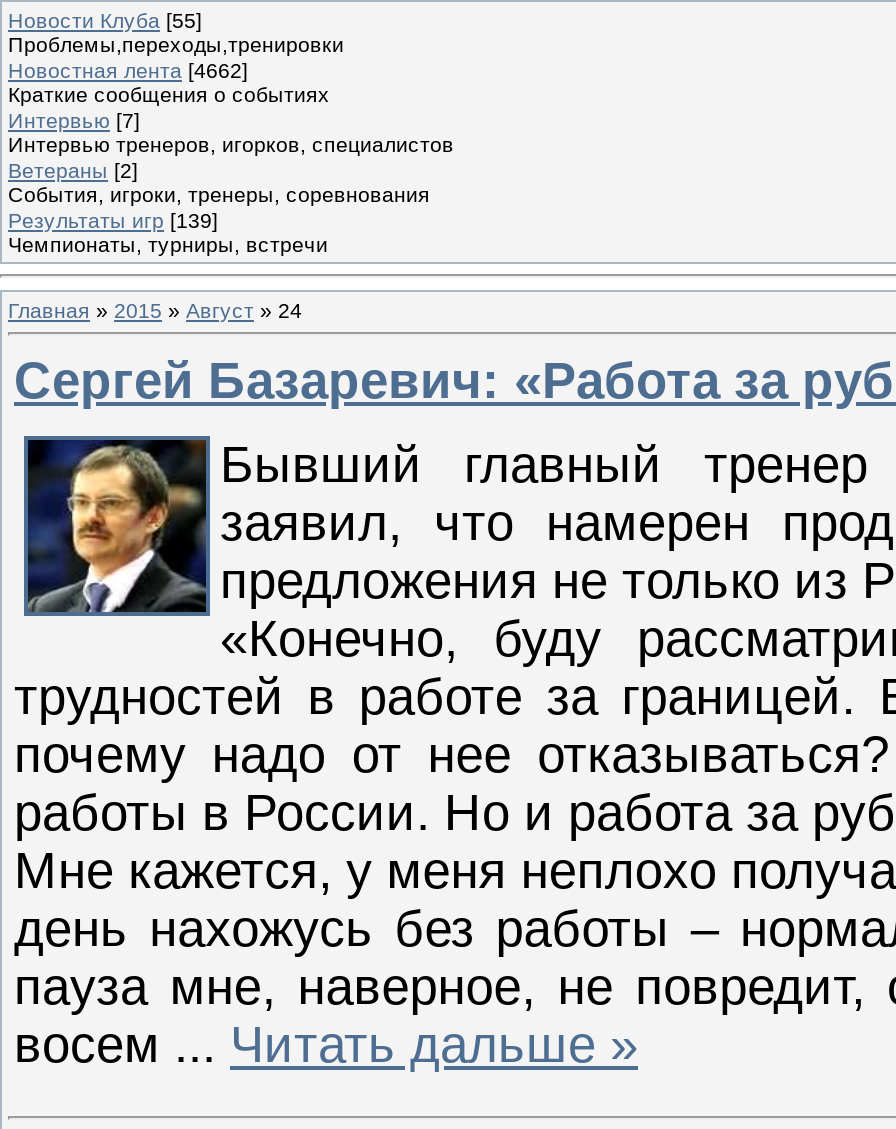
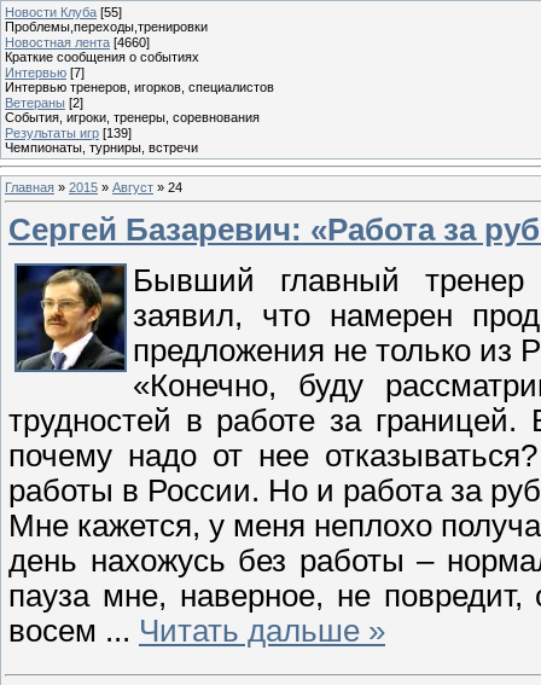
[8,58,248,82] Новостная лента [4662] -> [5,35,150,50] Новостная лента [4660]

